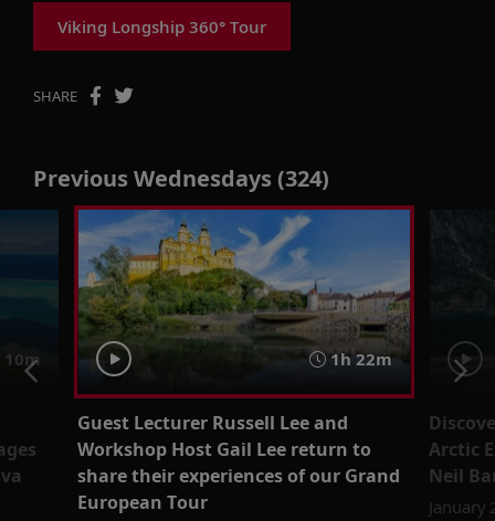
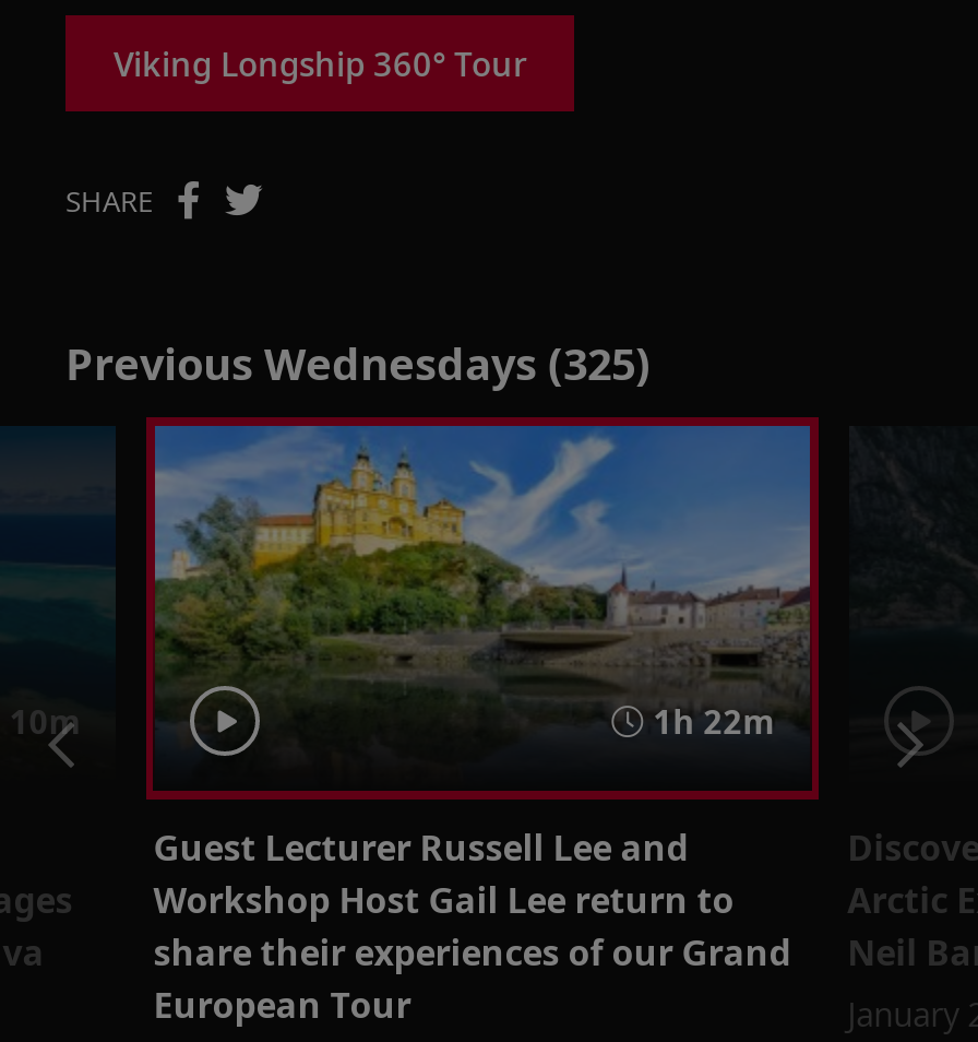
[33,163,329,193] Previous Wednesdays (324) -> [65,333,651,392] Previous Wednesdays (325)

